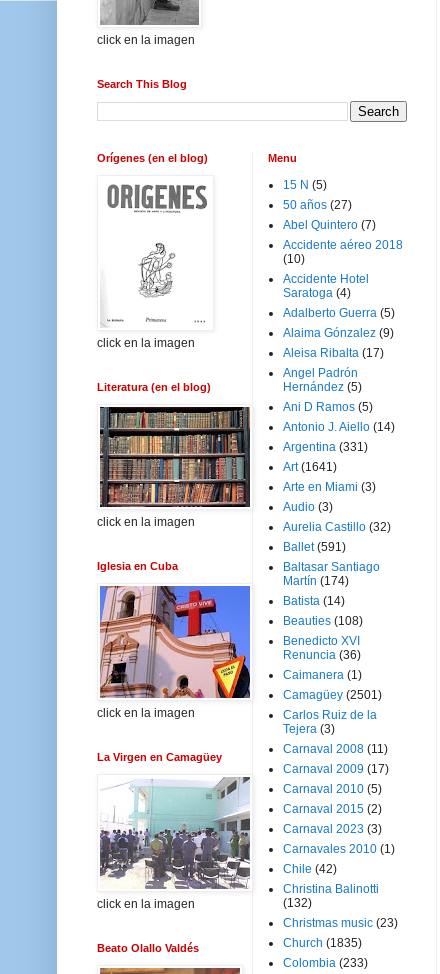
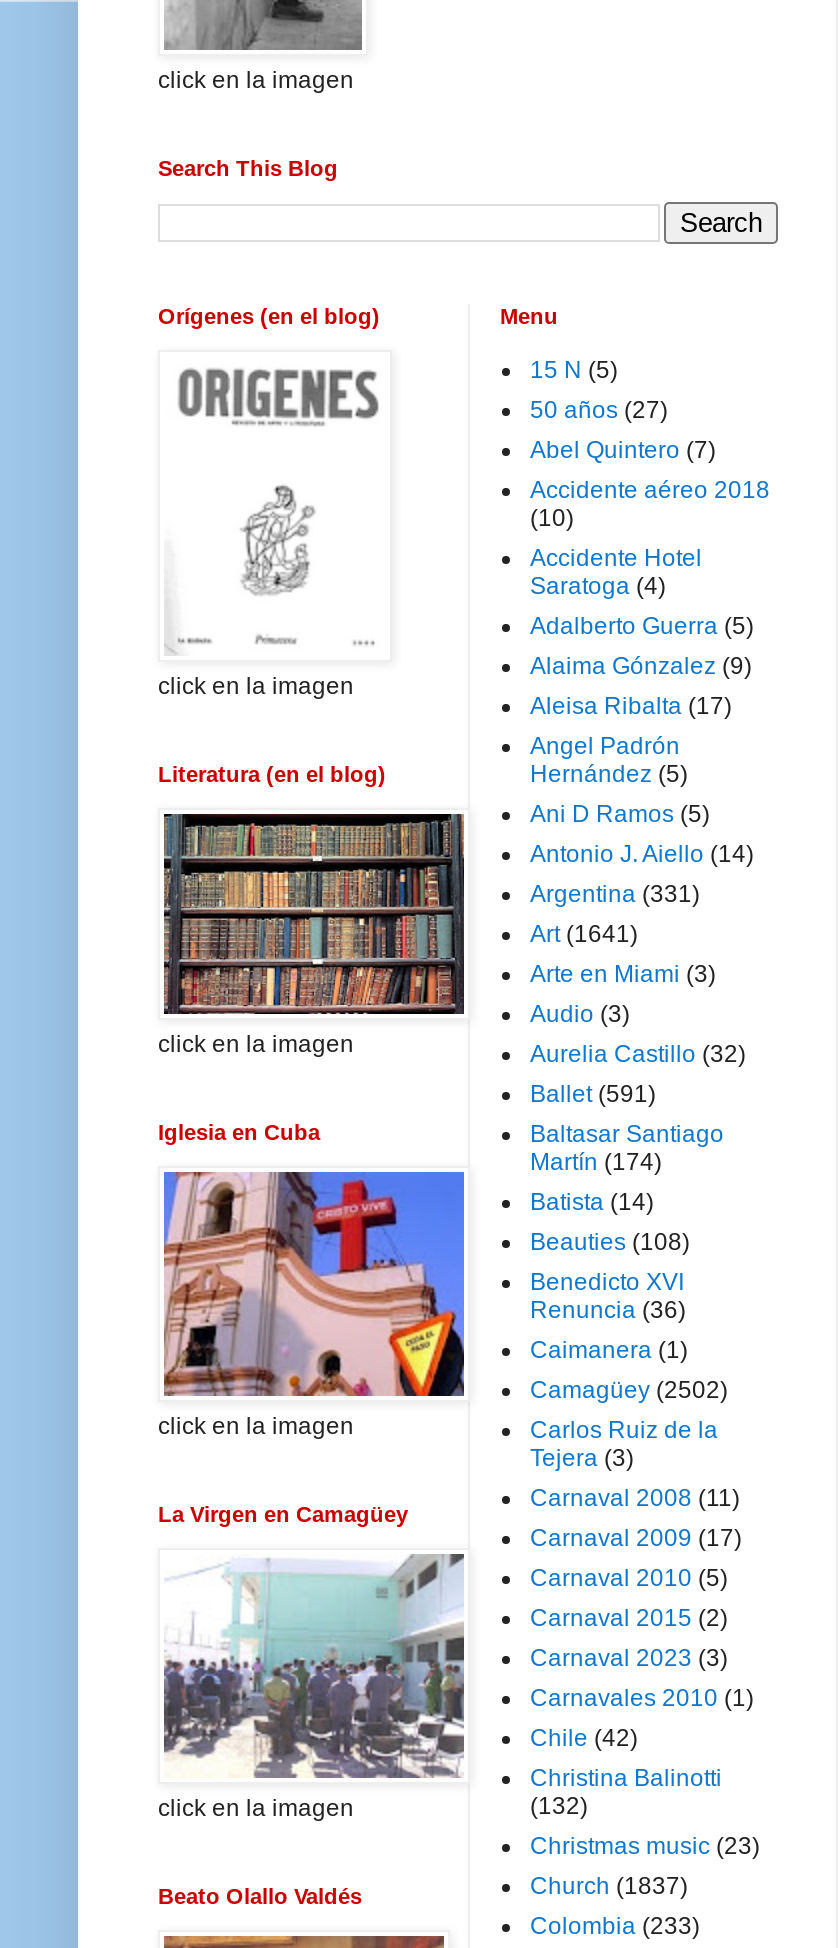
[283,688,382,702] Camagüey (2501) -> [530,1376,728,1404] Camagüey (2502)
[283,936,362,950] Church (1835) -> [530,1872,688,1900] Church (1837)

